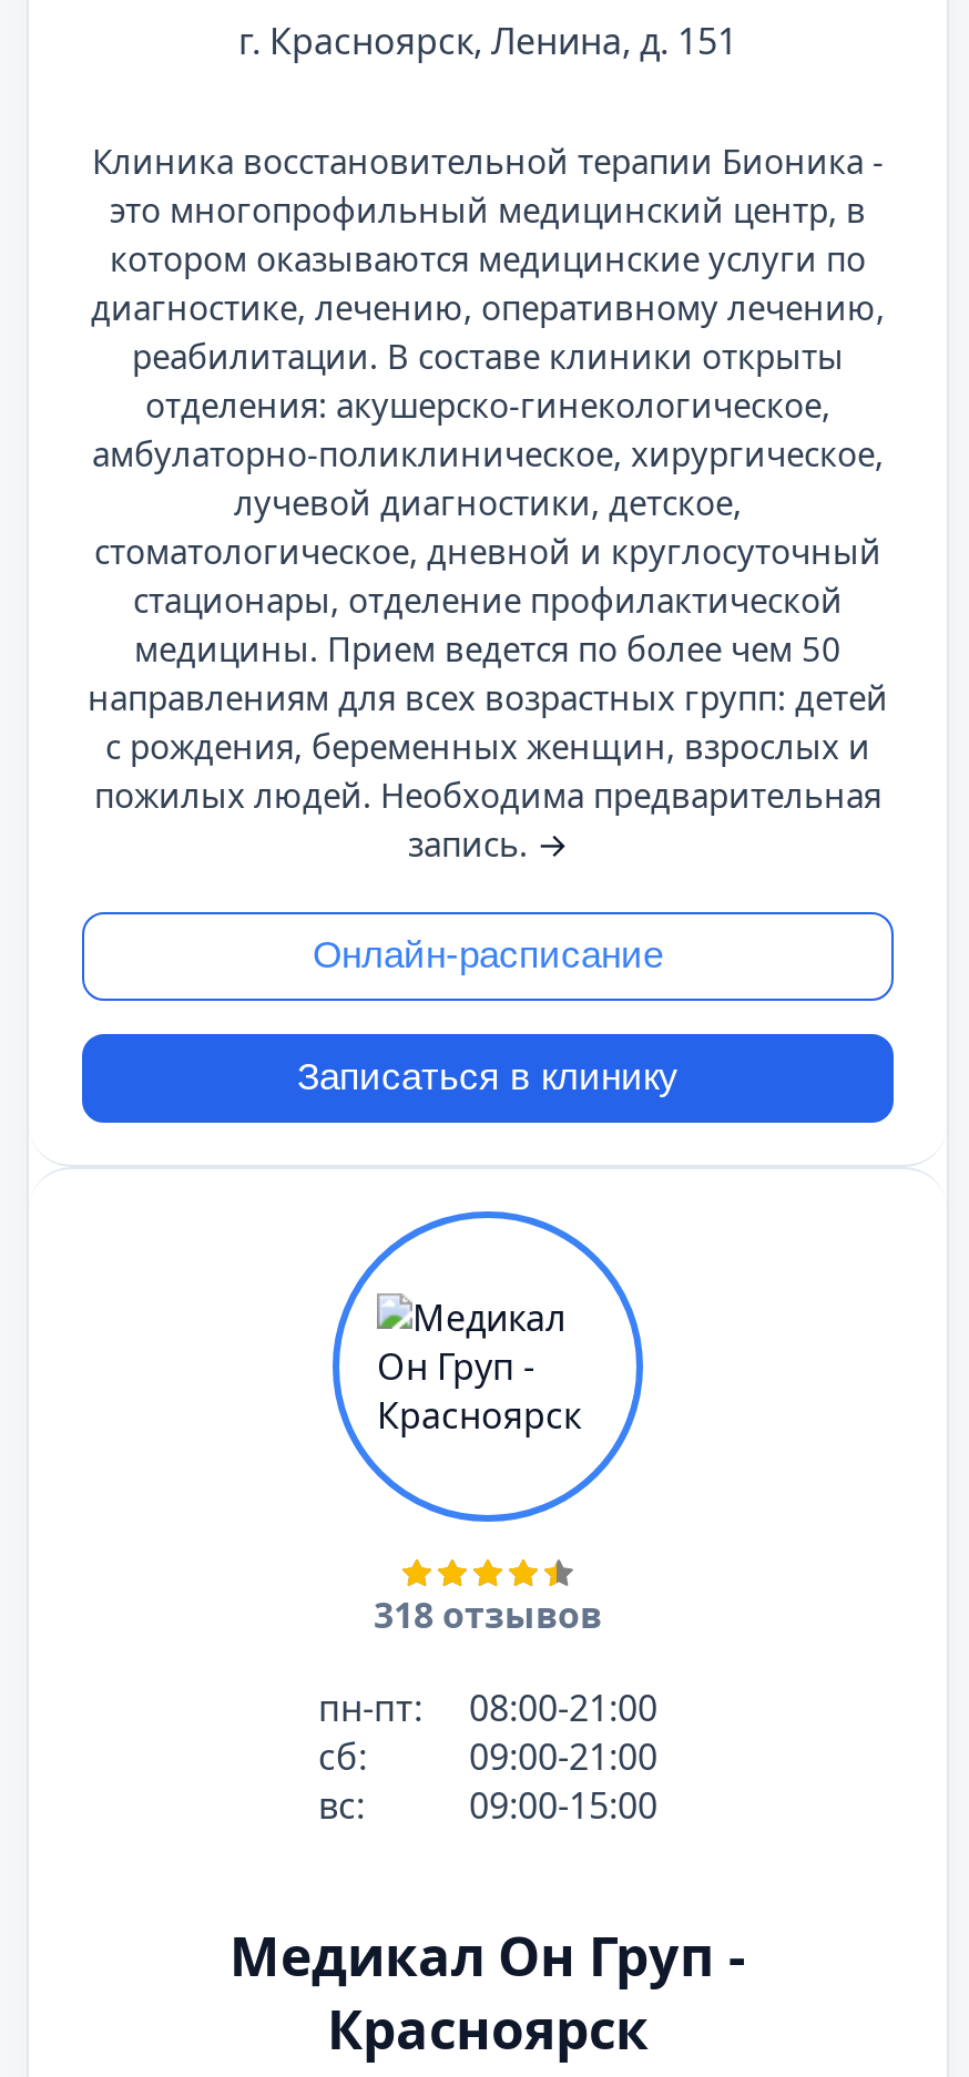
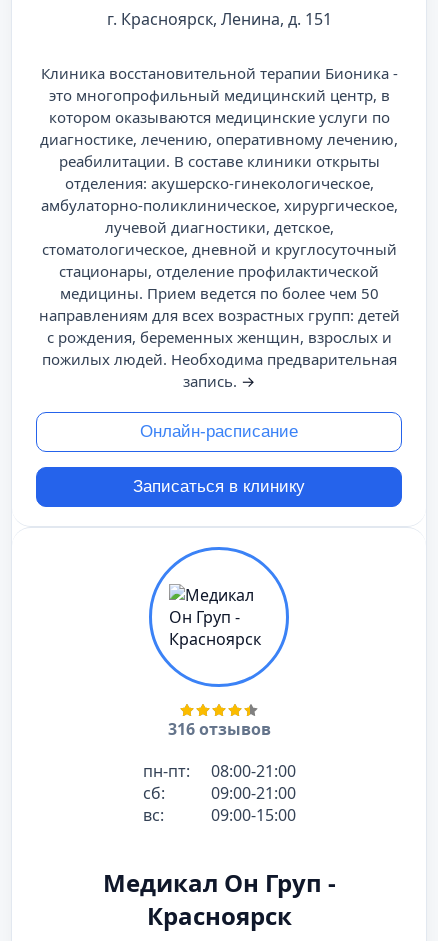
[374,1590,602,1639] 318 отзывов -> [167,718,270,740] 316 отзывов

